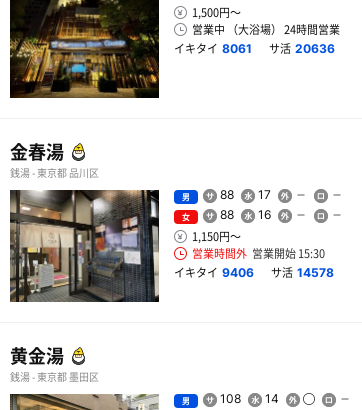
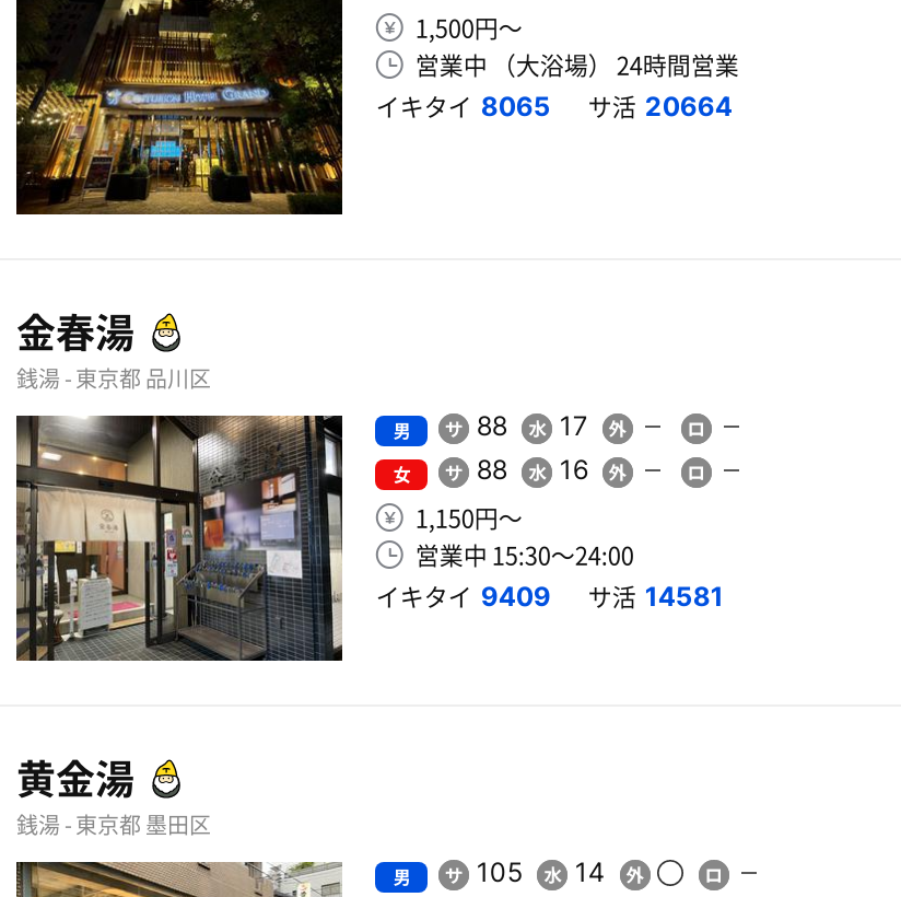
[174,40,252,57] イキタイ 8061 -> [376,88,551,125] イキタイ 8065
[269,40,335,57] サ活 20636 -> [588,88,732,125] サ活 20664
[174,245,334,281] 営業時間外 営業開始 15:30 | イキタイ 9406 | サ活 14578 -> [376,536,723,615] 営業中 15:30〜24:00 | イキタイ 9409 | サ活 14581
[220,391,279,406] 108 14 -> [476,855,605,888] 105 14

